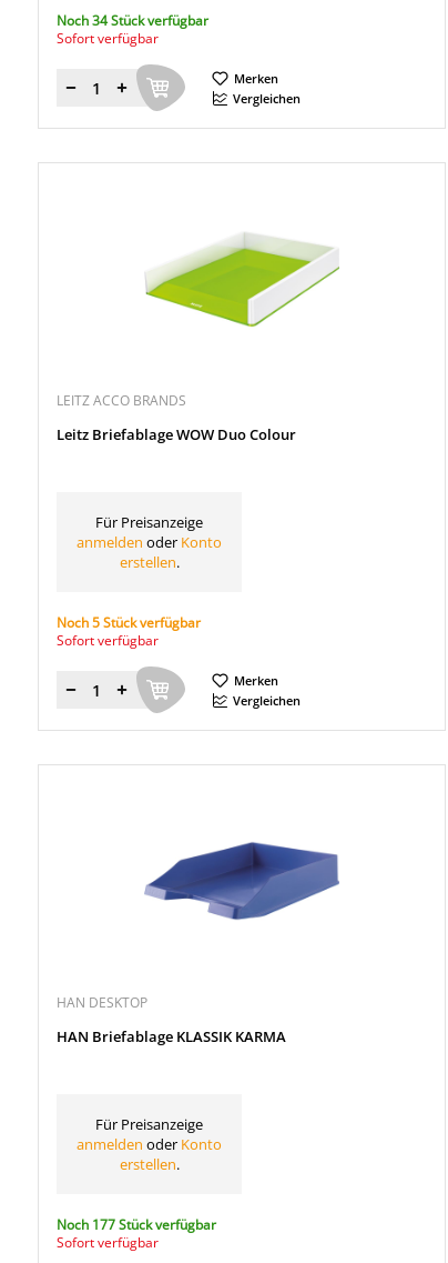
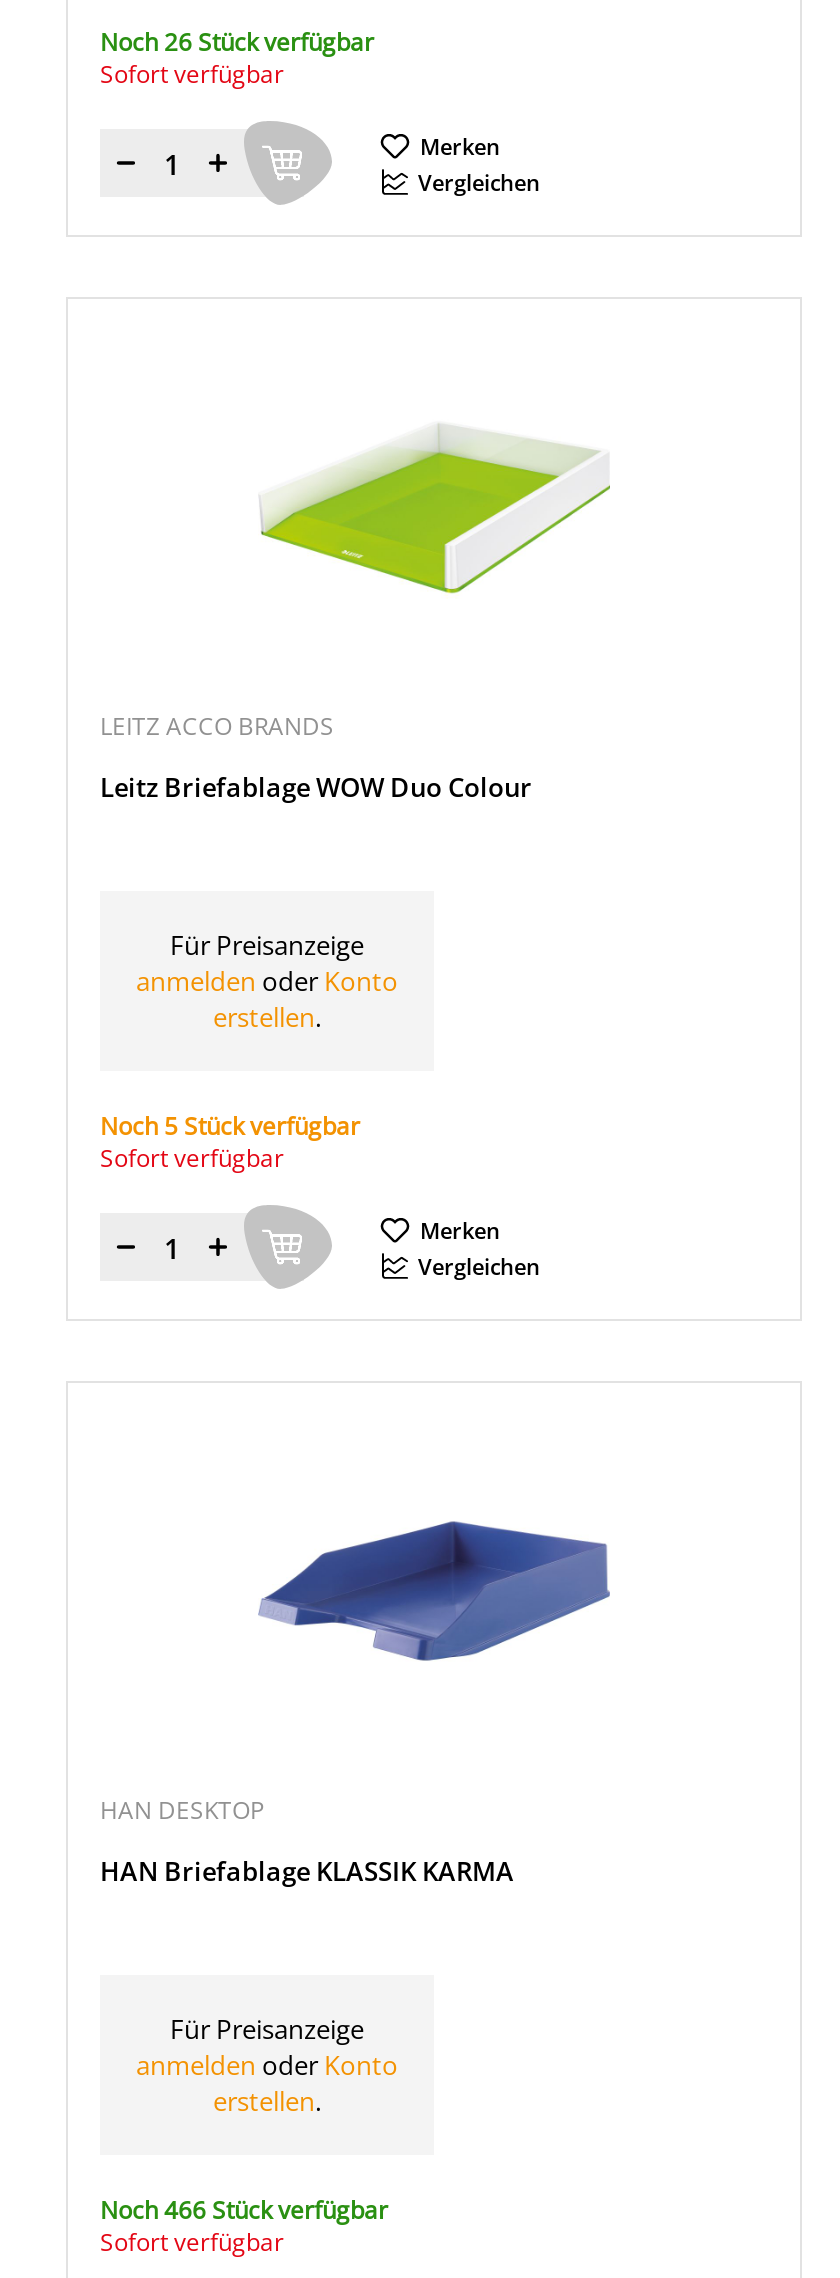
[57,11,208,30] Noch 34 Stück verfügbar -> [100,25,374,59] Noch 26 Stück verfügbar
[57,1215,216,1234] Noch 177 Stück verfügbar -> [100,2193,388,2227] Noch 466 Stück verfügbar

